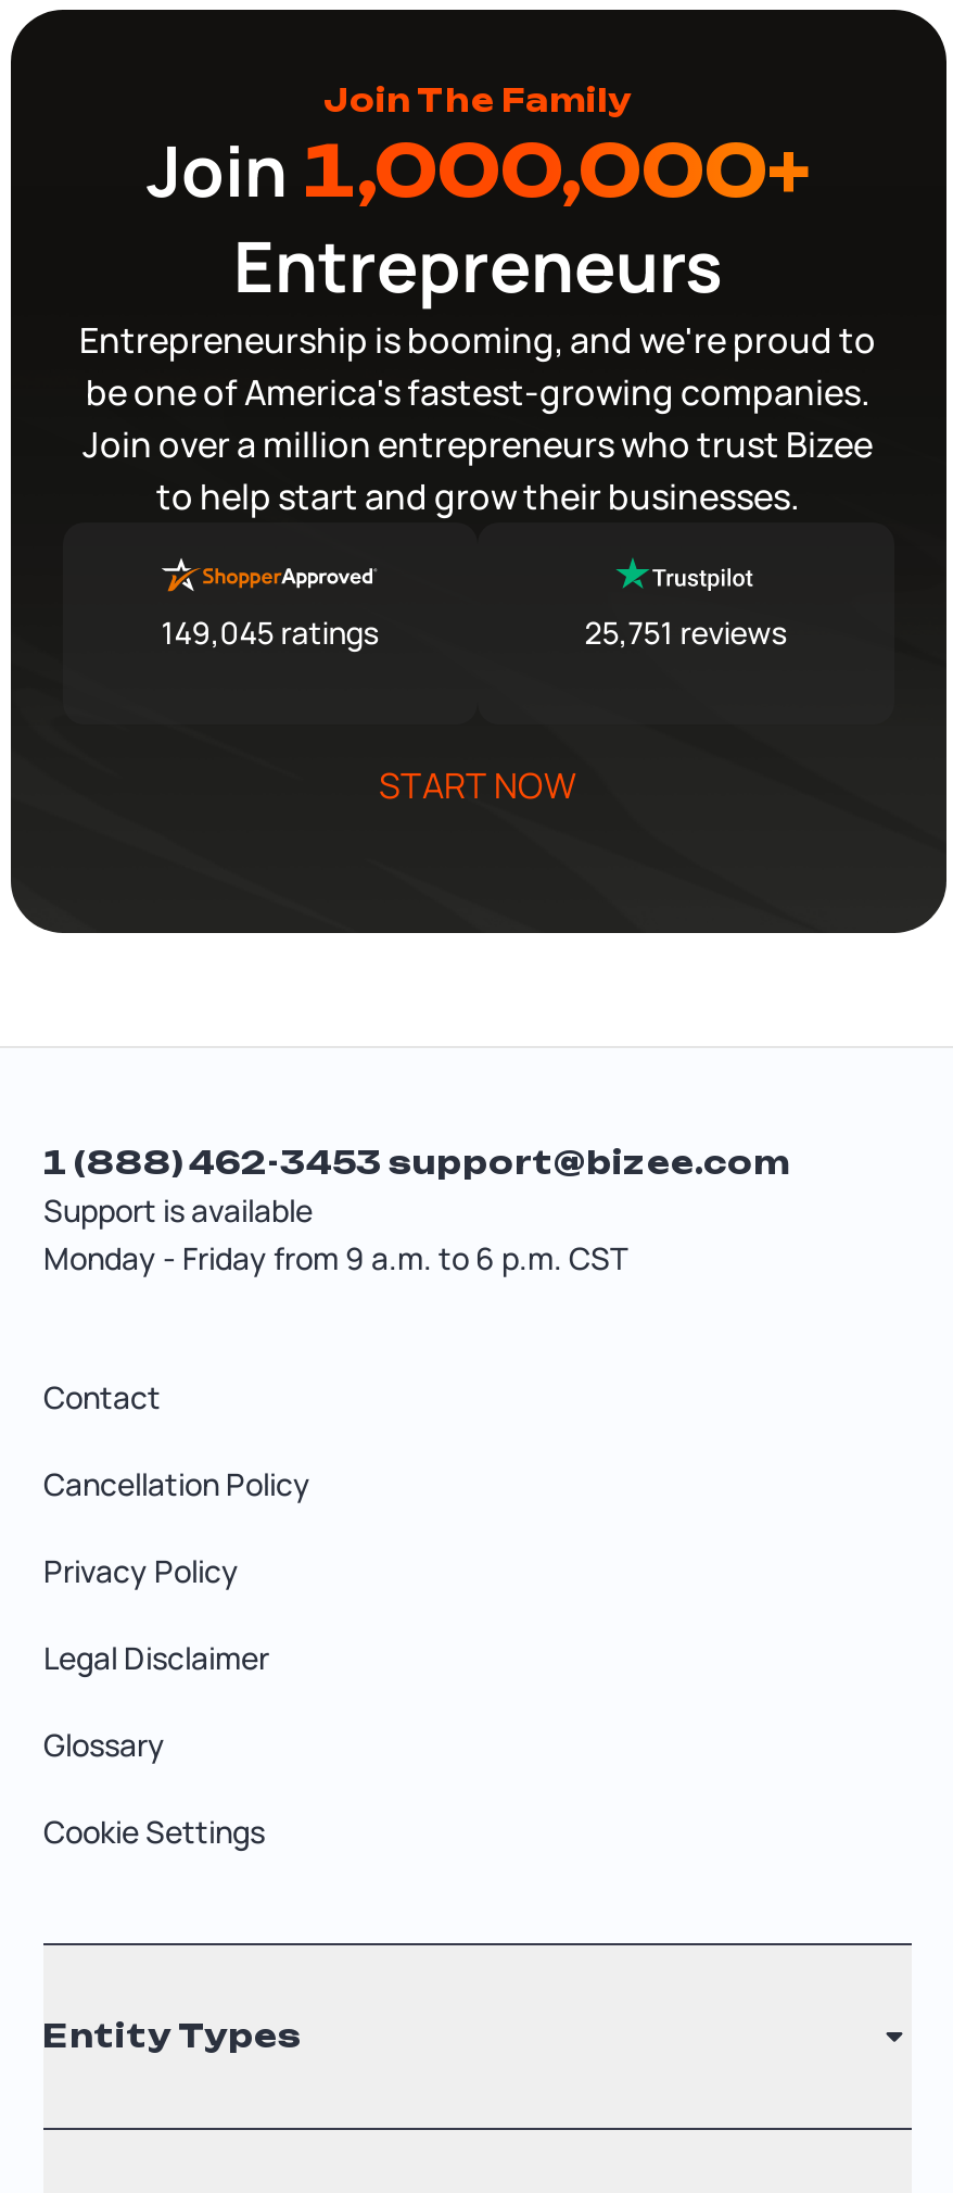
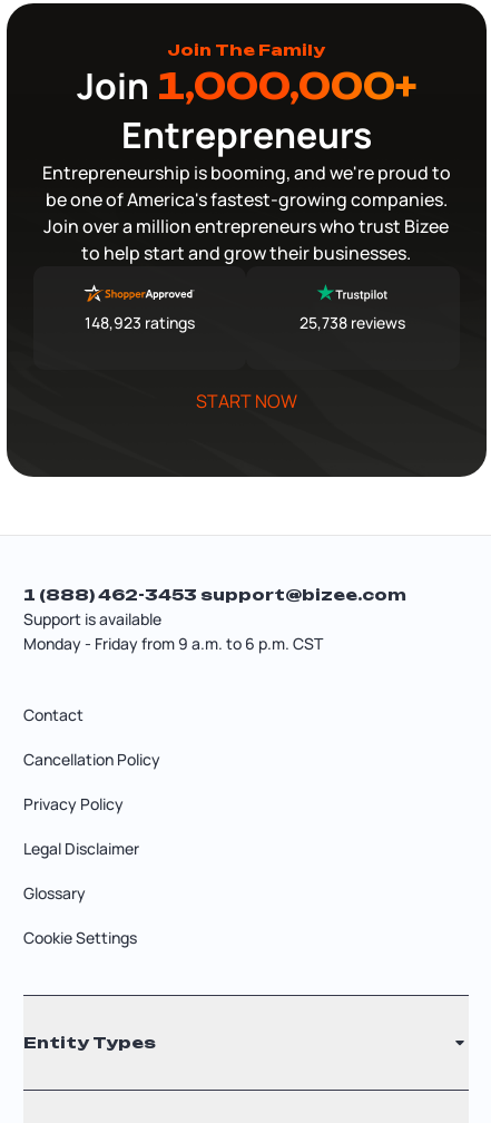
[161,611,378,652] 149,045 ratings -> [84,311,195,333] 148,923 ratings
[584,611,786,652] 25,751 reviews -> [300,311,405,333] 25,738 reviews

